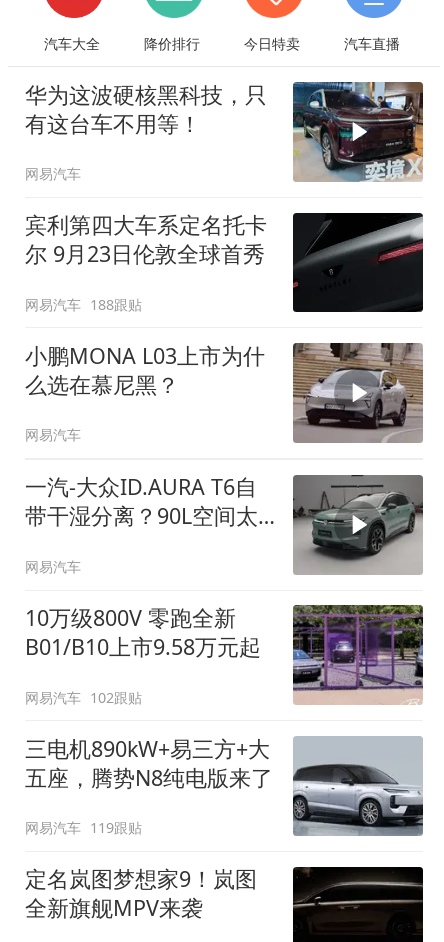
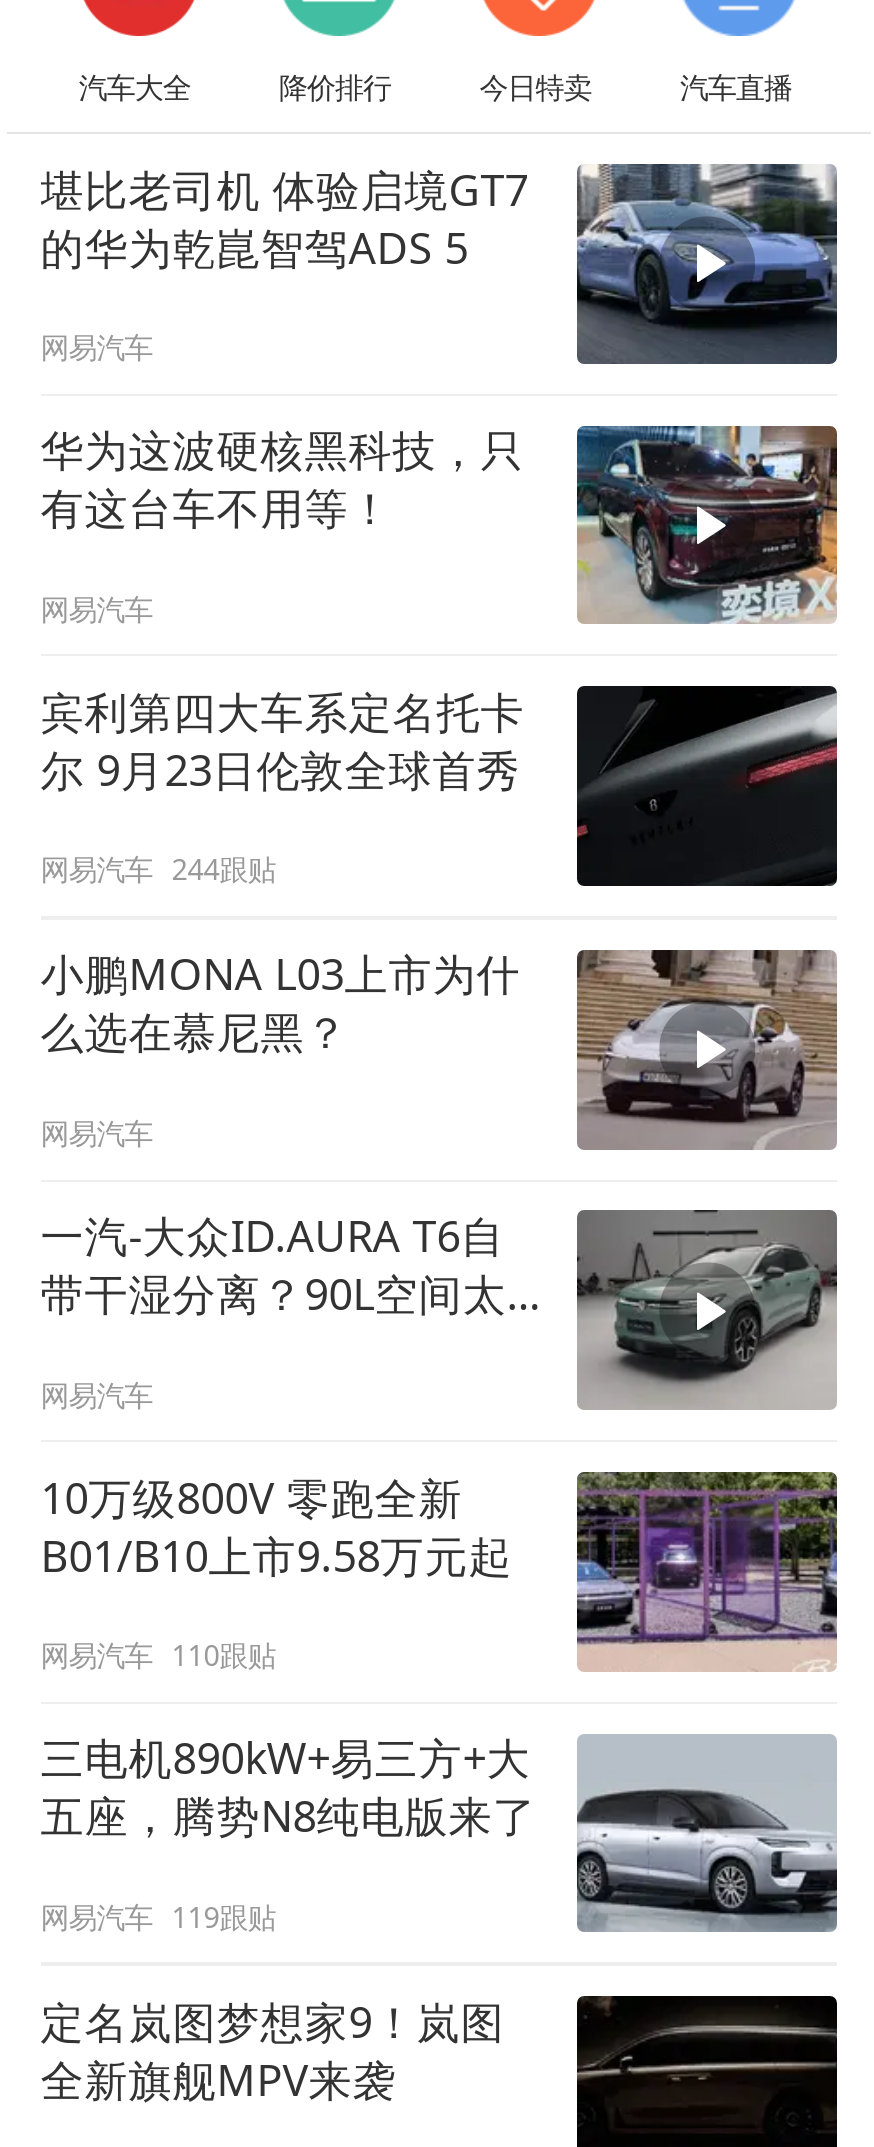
none -> [40,159,839,366] [image] | 堪比老司机 体验启境GT7 | 的华为乾崑智驾ADS 5 | 网易汽车
[25,295,142,314] 网易汽车 188跟贴 -> [40,851,276,889] 网易汽车 244跟贴
[25,688,142,707] 网易汽车 102跟贴 -> [40,1636,276,1674] 网易汽车 110跟贴

